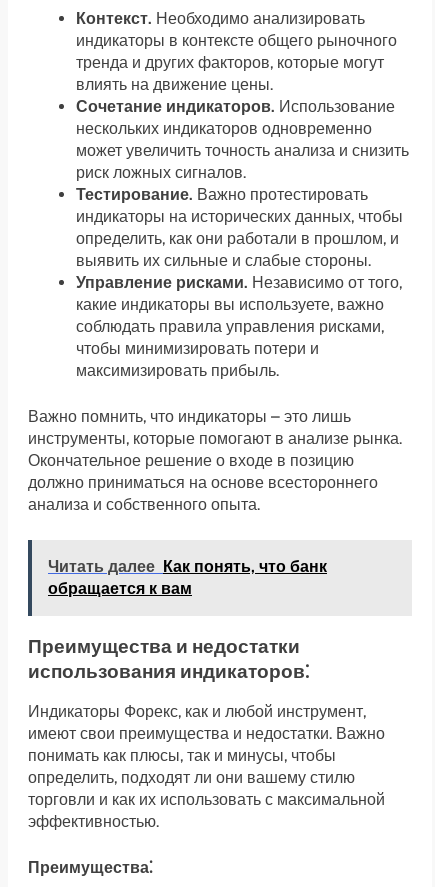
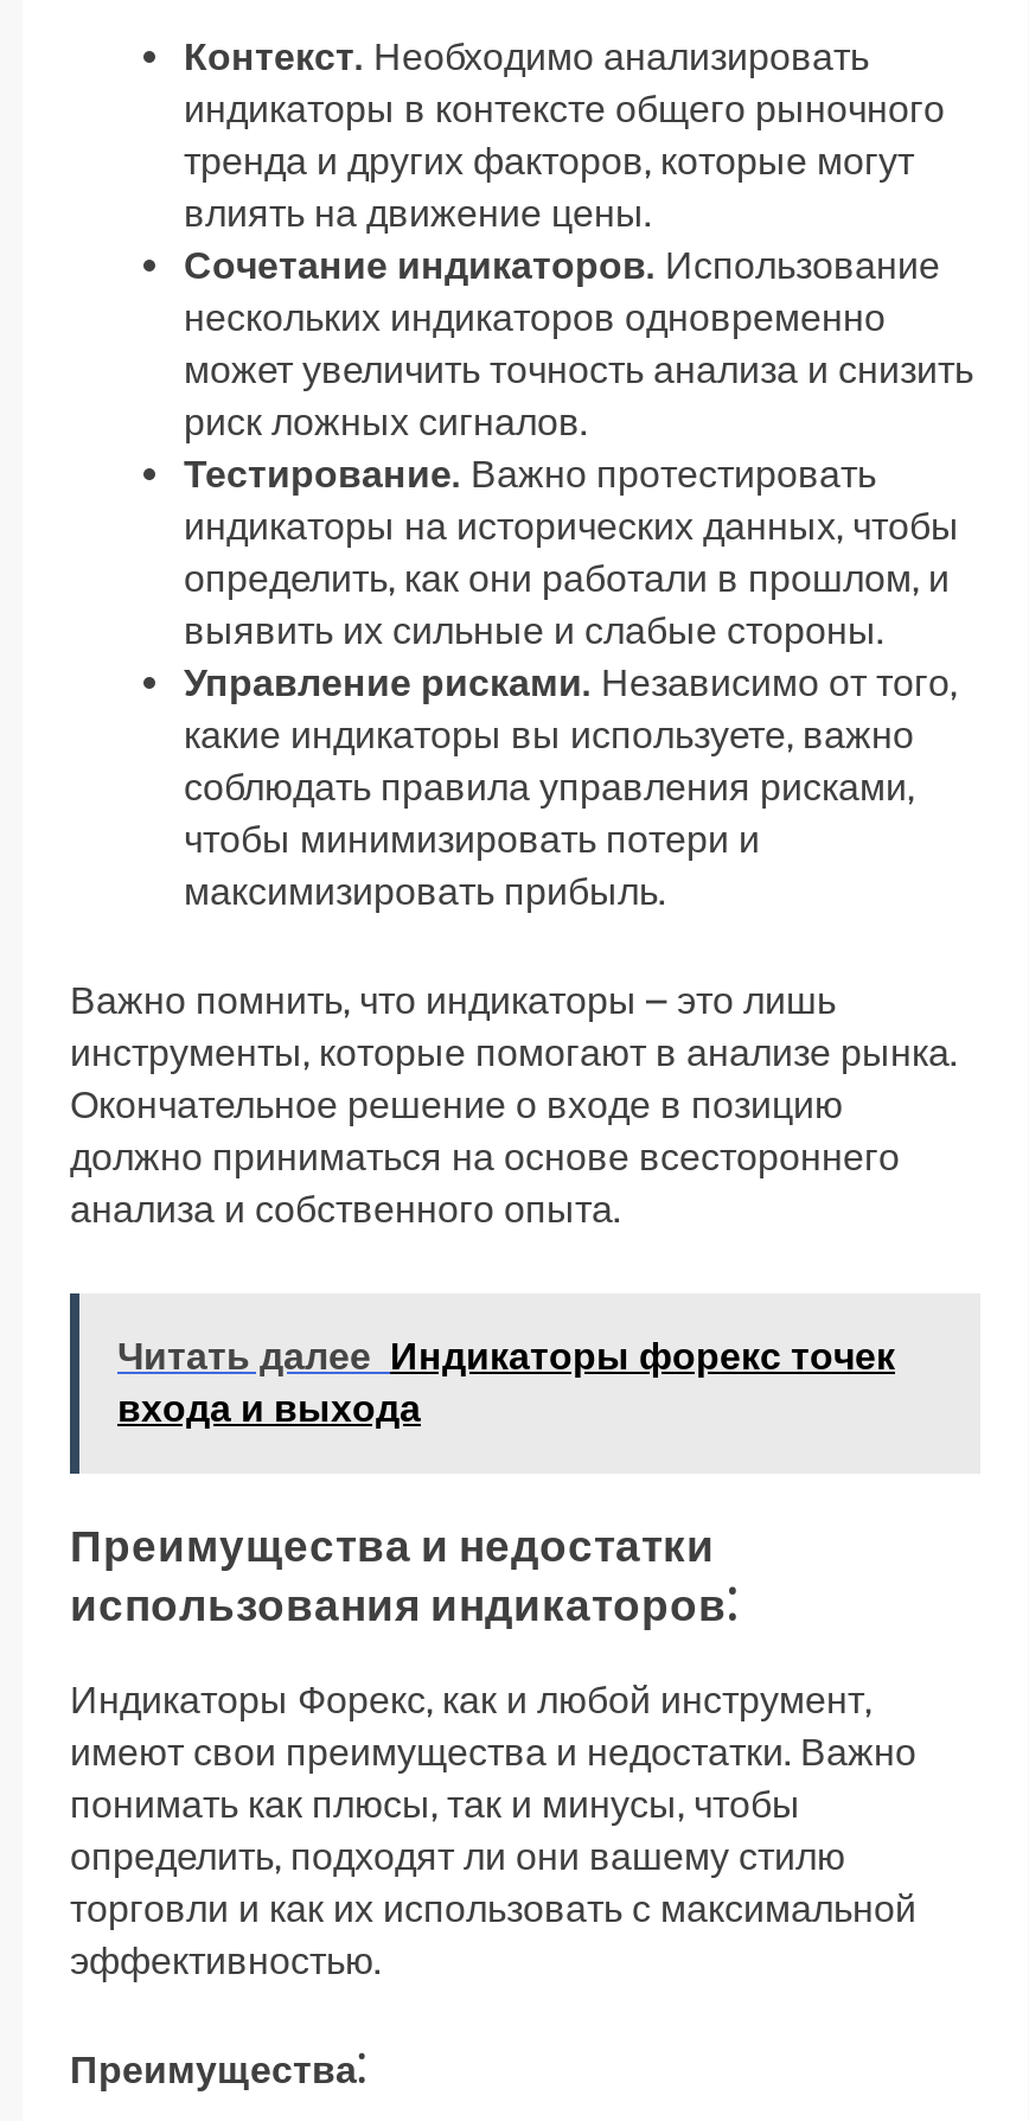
[48,557,327,598] Читать далее Как понять, что банк | обращается к вам -> [117,1334,895,1431] Читать далее Индикаторы форекс точек | входа и выхода

